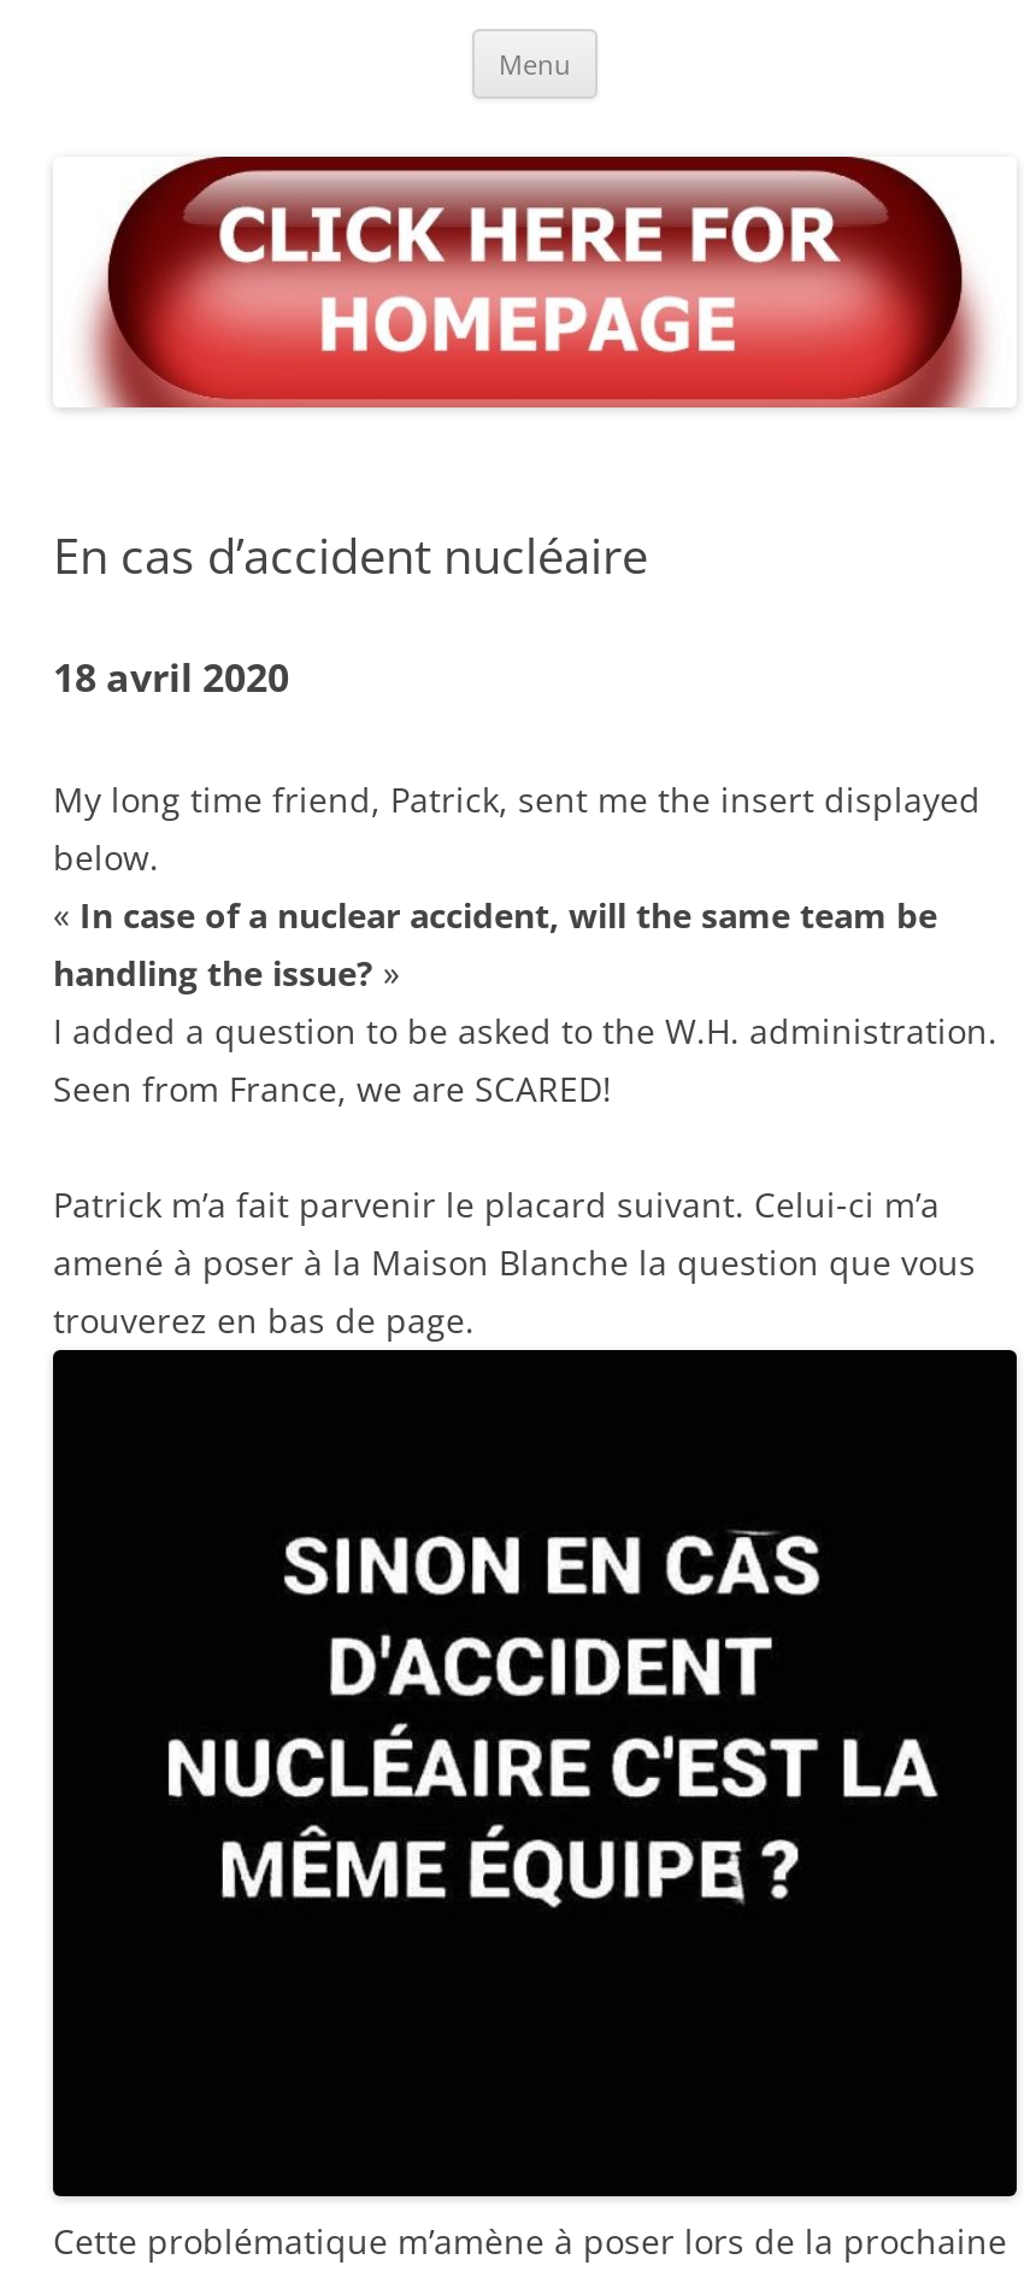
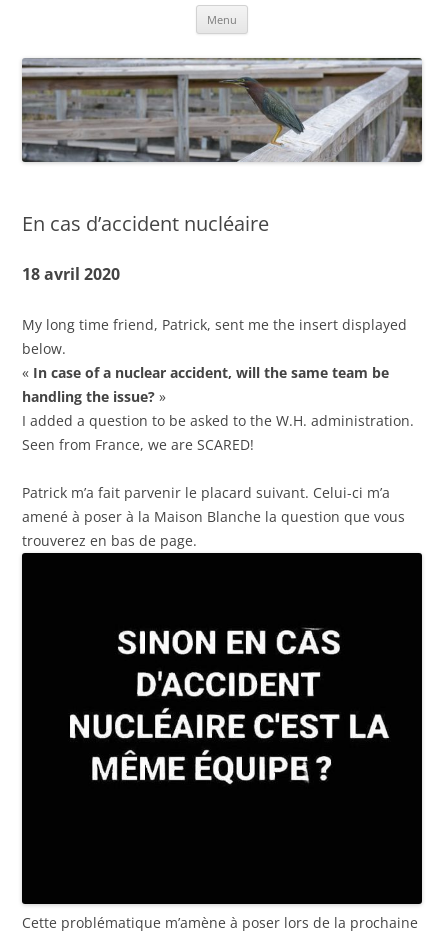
[53,154,1017,410] [image] -> [21,57,423,163] [image]

